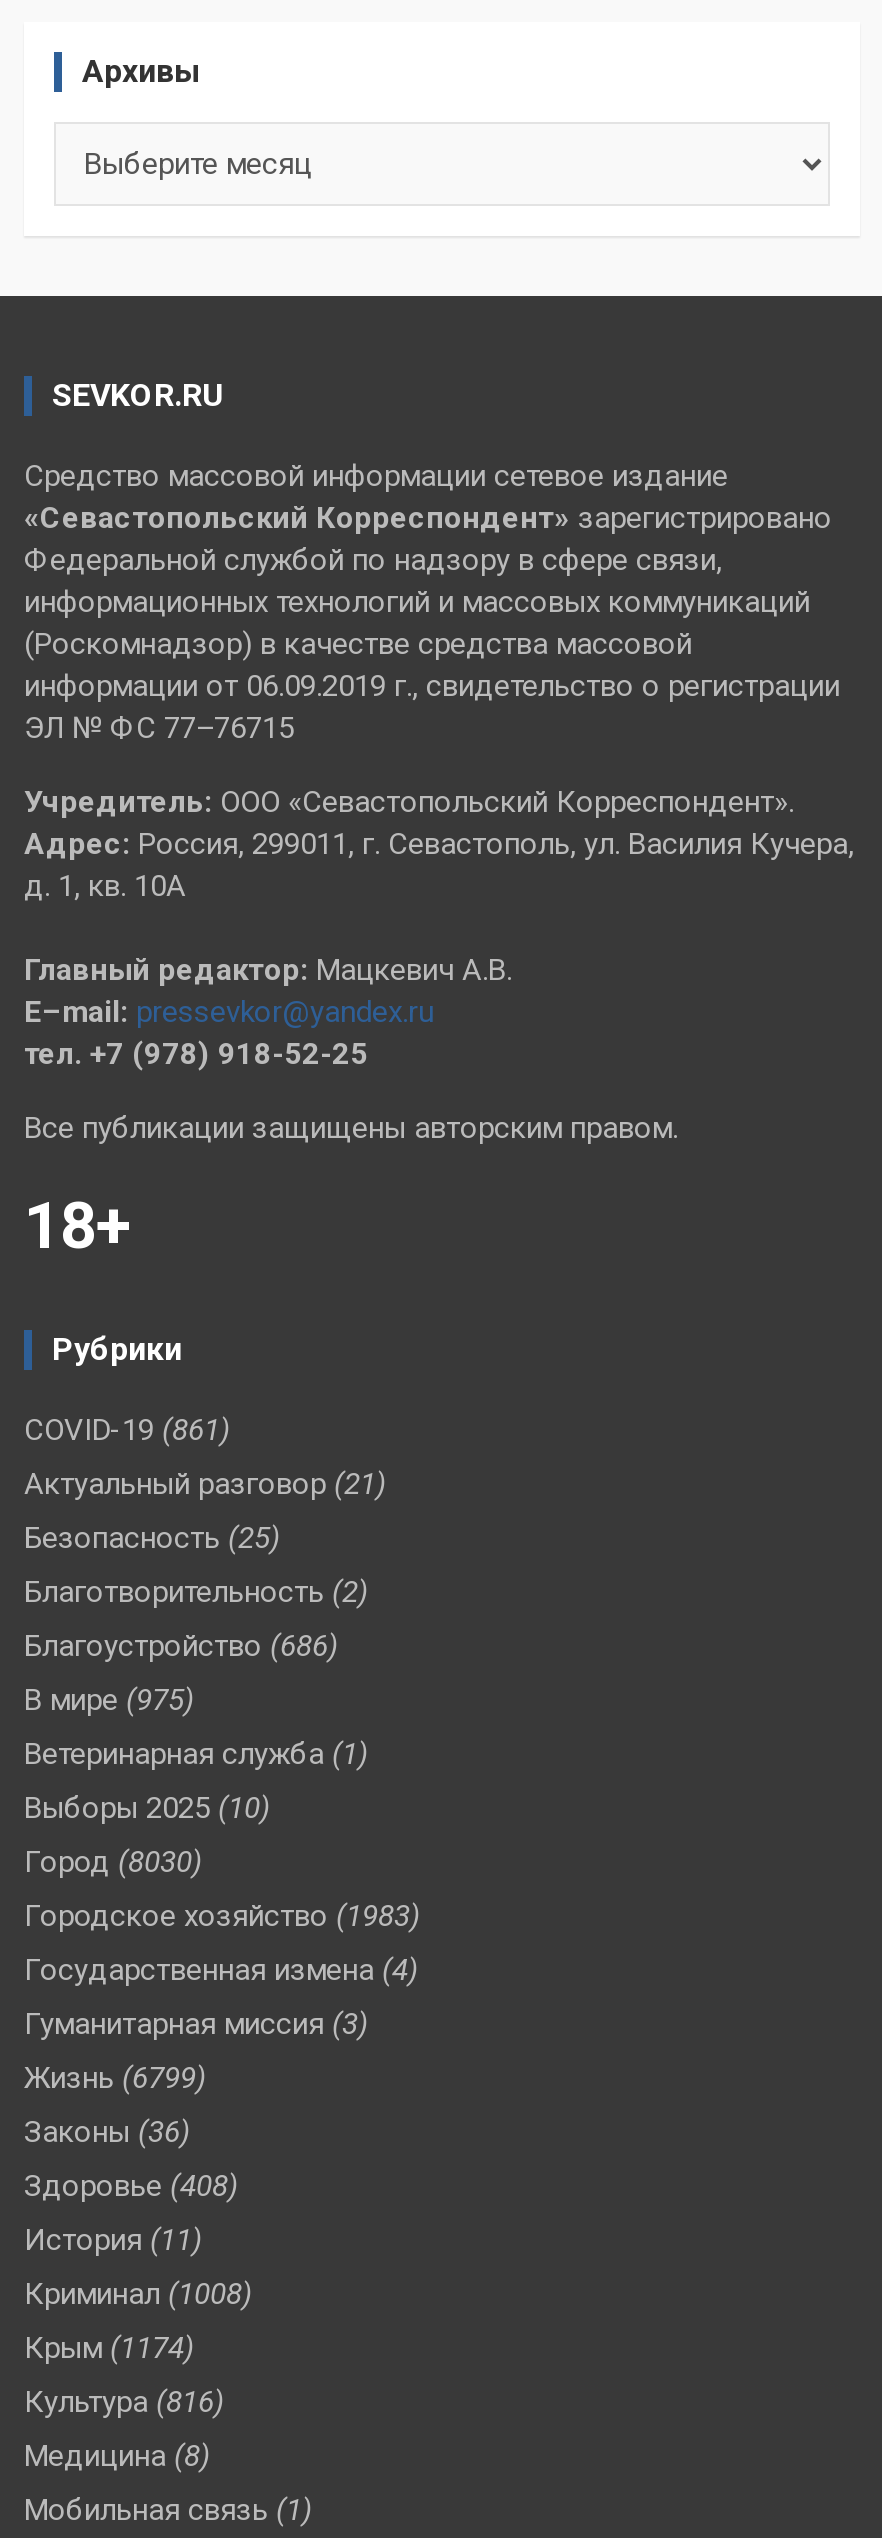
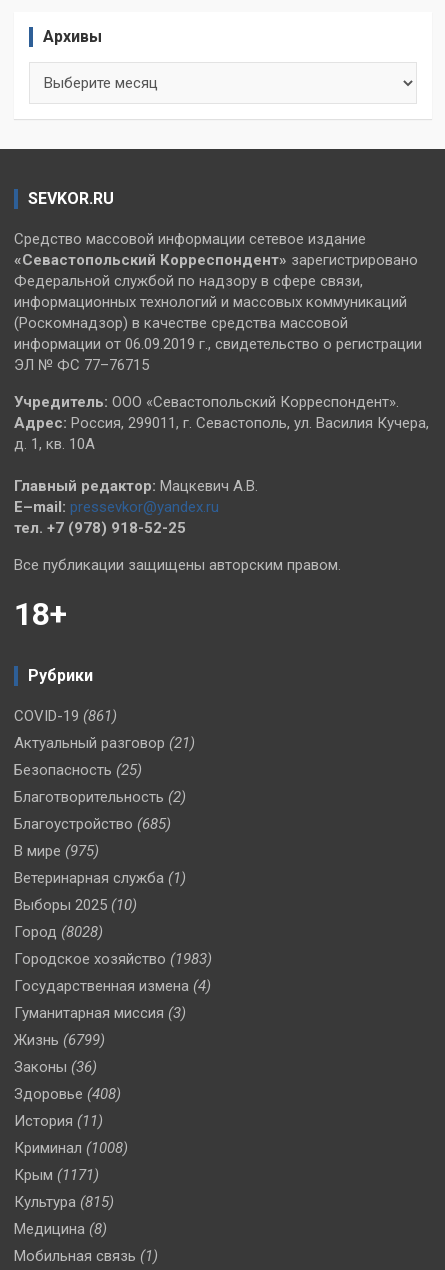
[24,1628,338,1664] Благоустройство (686) -> [14,815,171,833] Благоустройство (685)
[24,1844,202,1880] Город (8030) -> [14,923,103,941] Город (8028)
[24,2330,194,2366] Крым (1174) -> [14,1166,99,1184] Крым (1171)
[24,2384,224,2420] Культура (816) -> [14,1193,114,1211] Культура (815)

